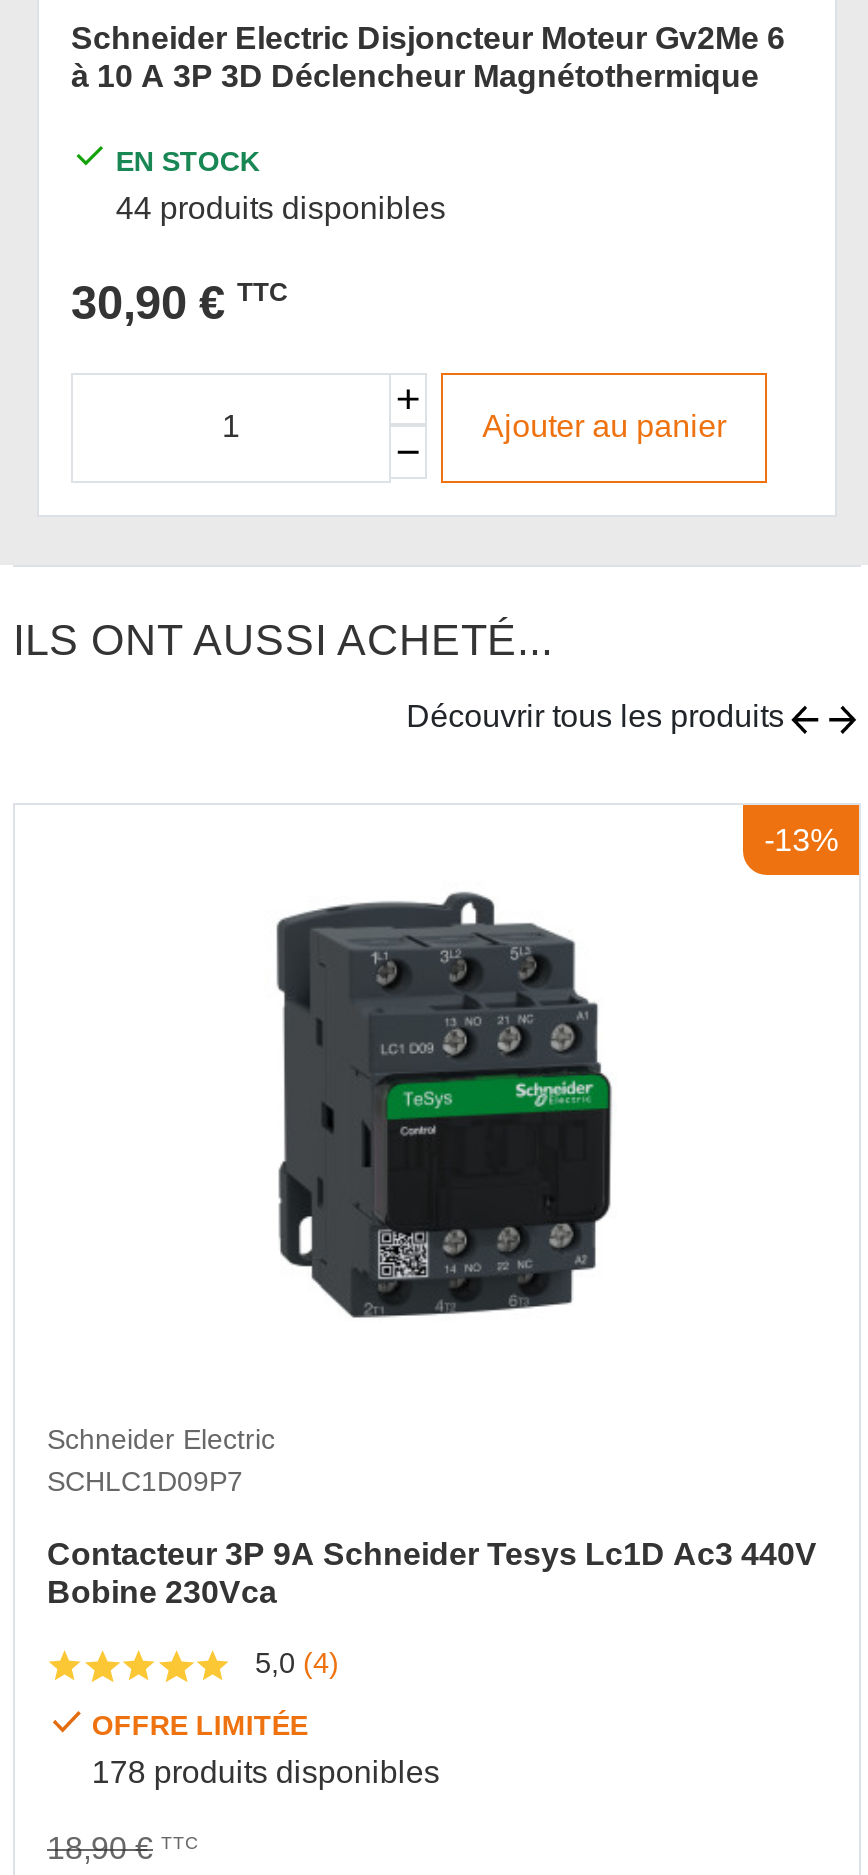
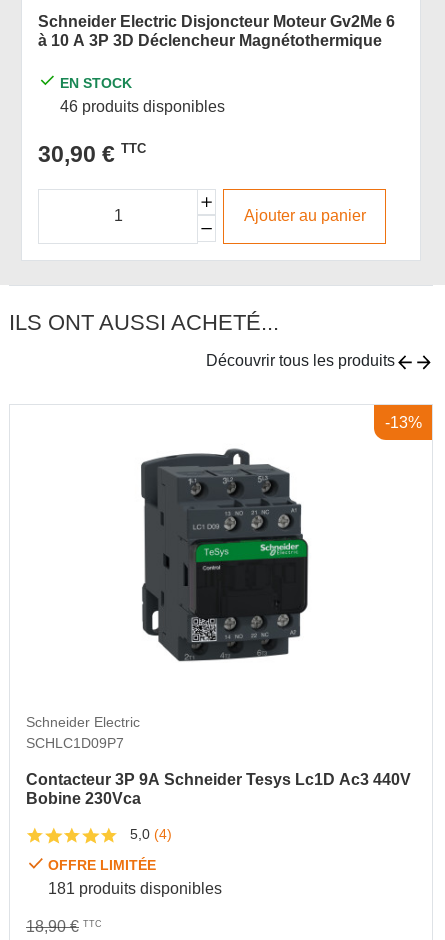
[116,191,446,225] 44 produits disponibles -> [60,98,225,115] 46 produits disponibles
[92,1756,440,1790] 178 produits disponibles -> [48,880,222,897] 181 produits disponibles

